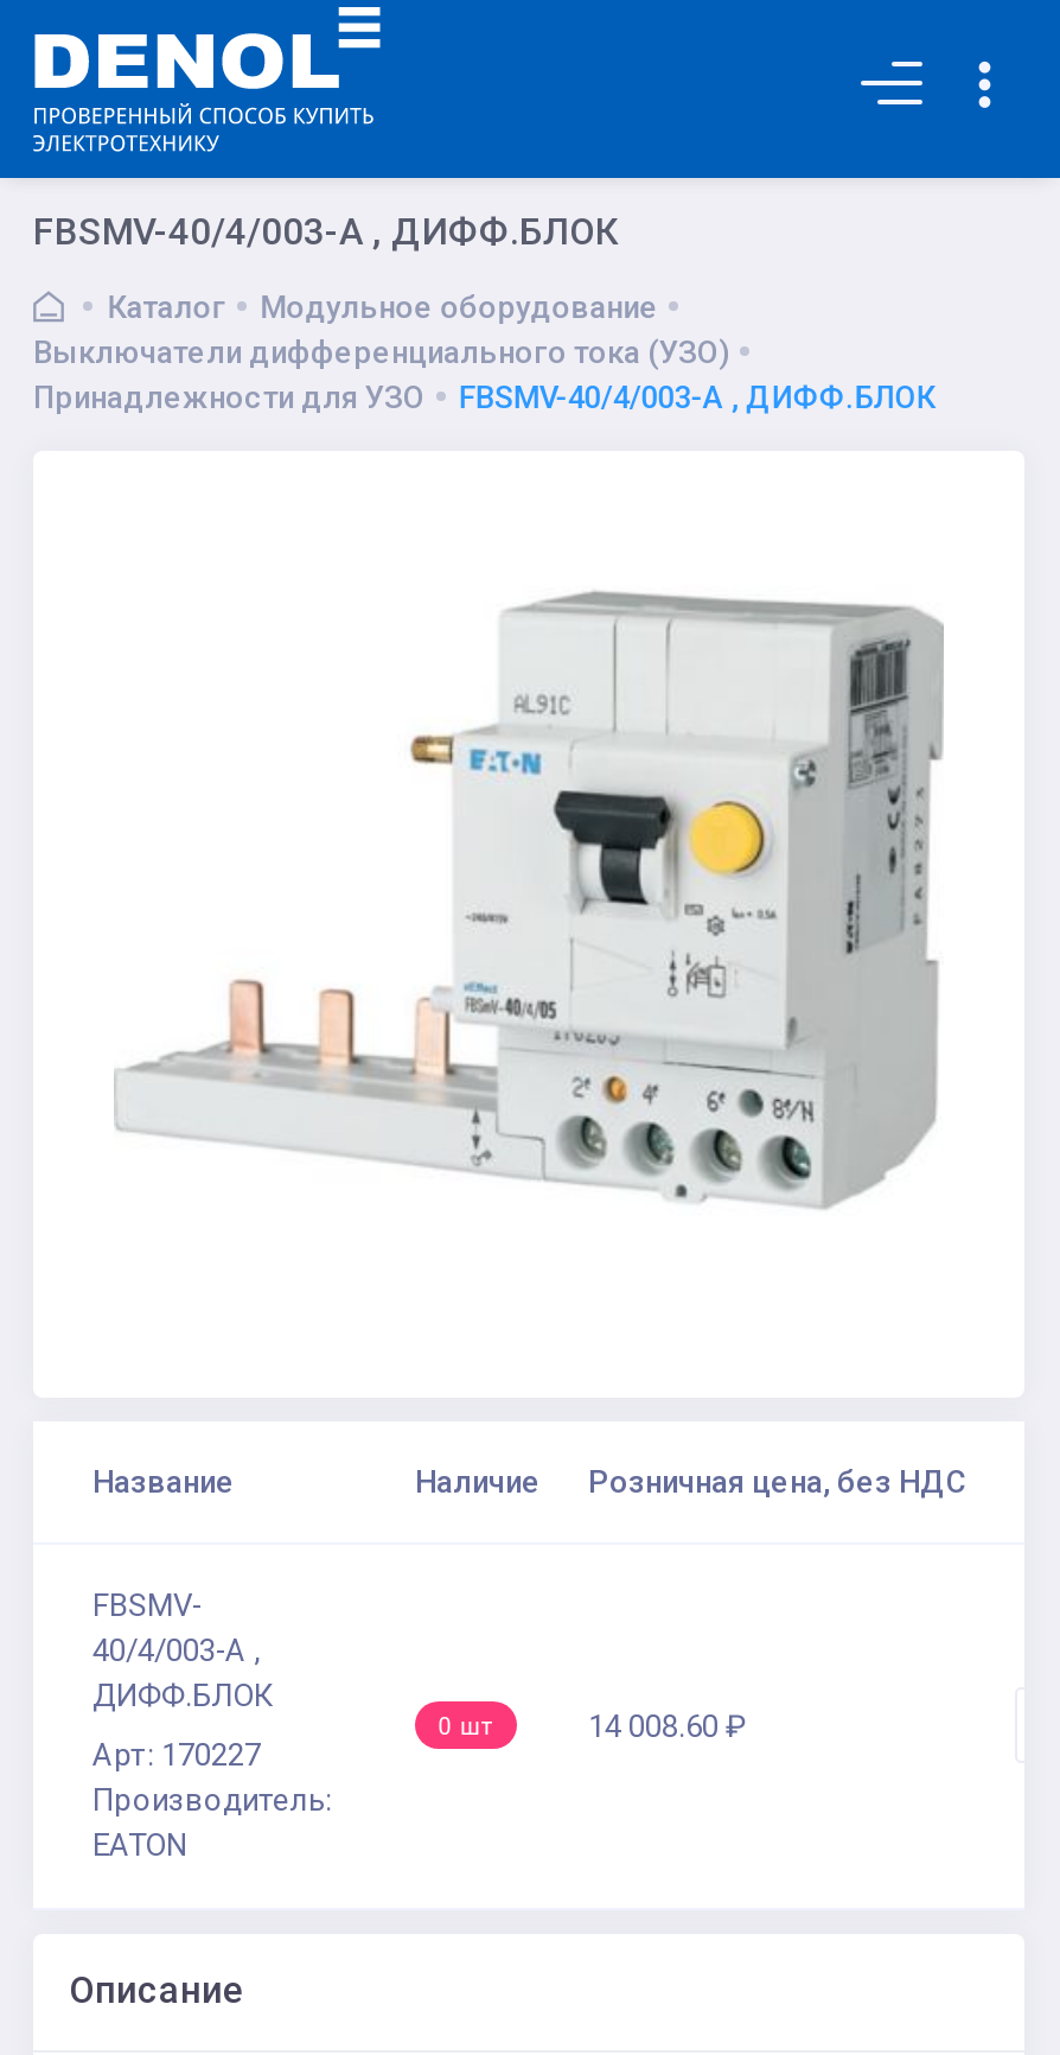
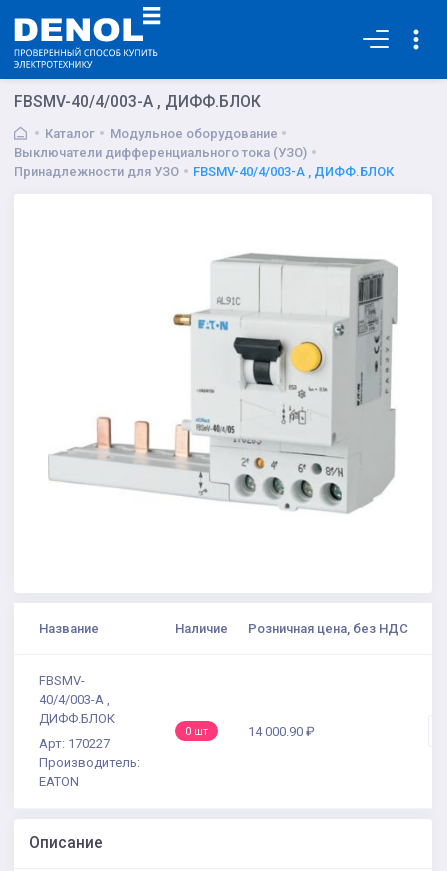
[588,1708,747,1743] 14 008.60 ₽ -> [248,724,315,739] 14 000.90 ₽

